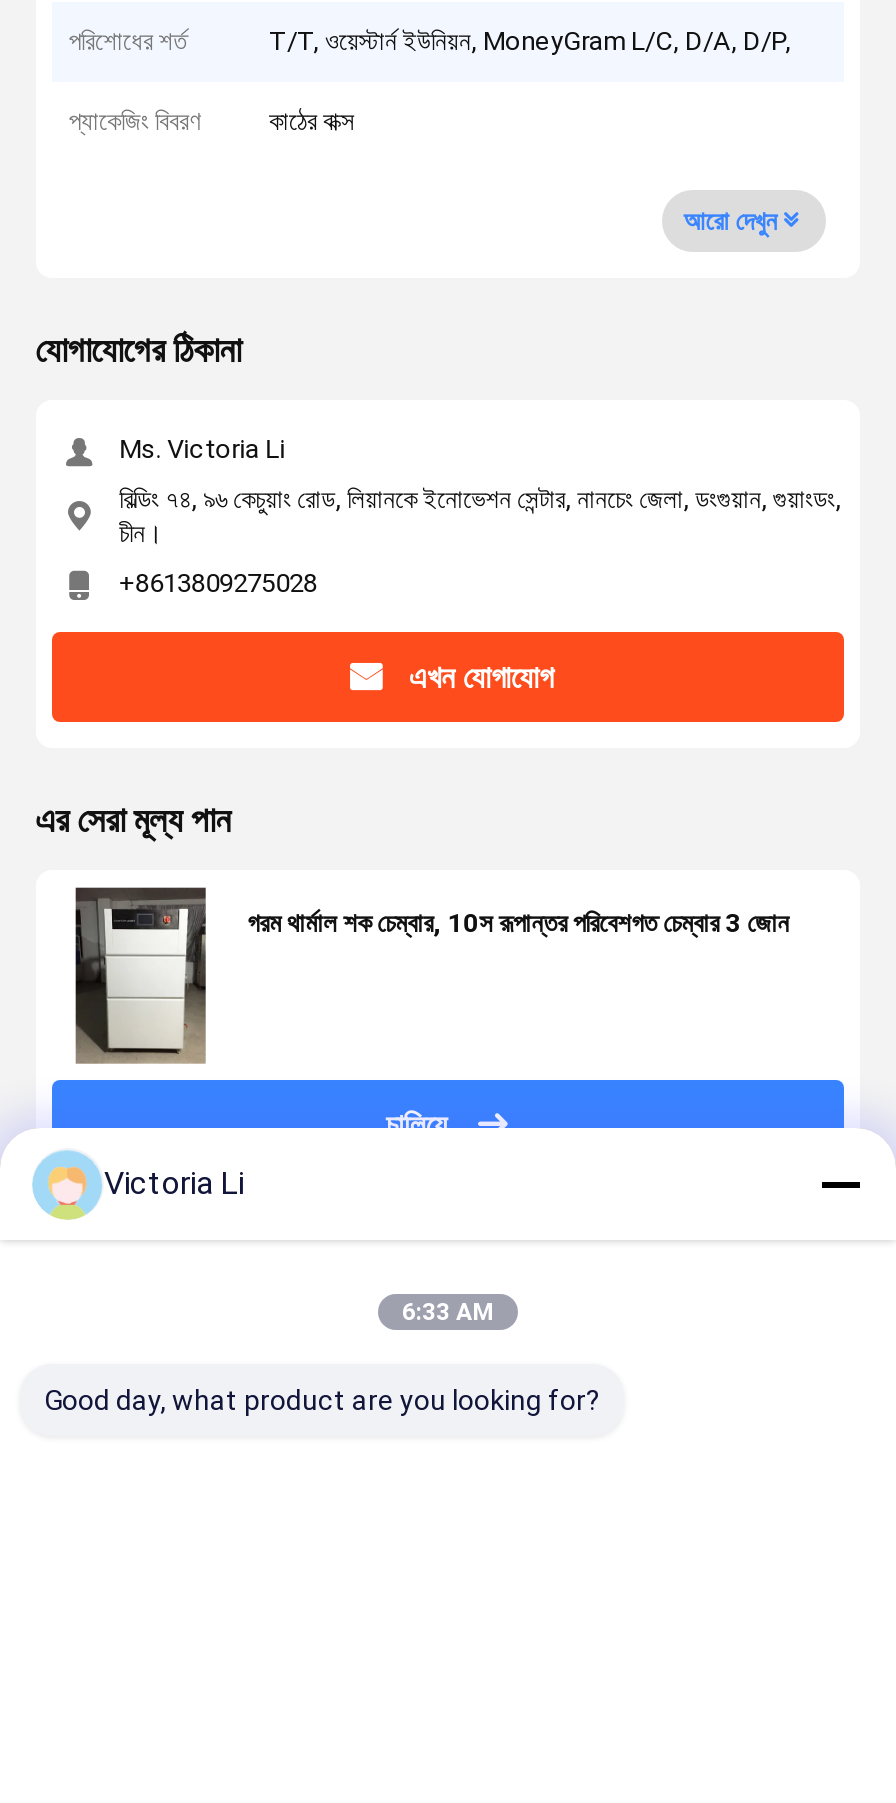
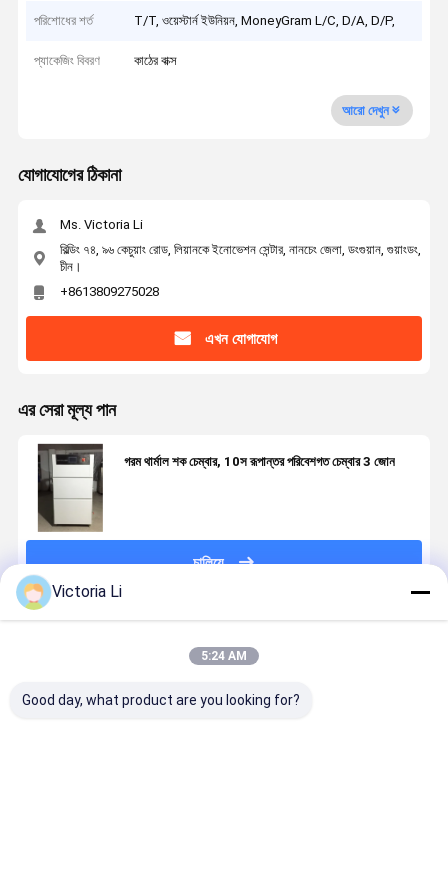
[402,1298,494,1326] 6:33 AM -> [201,649,247,663] 5:24 AM

